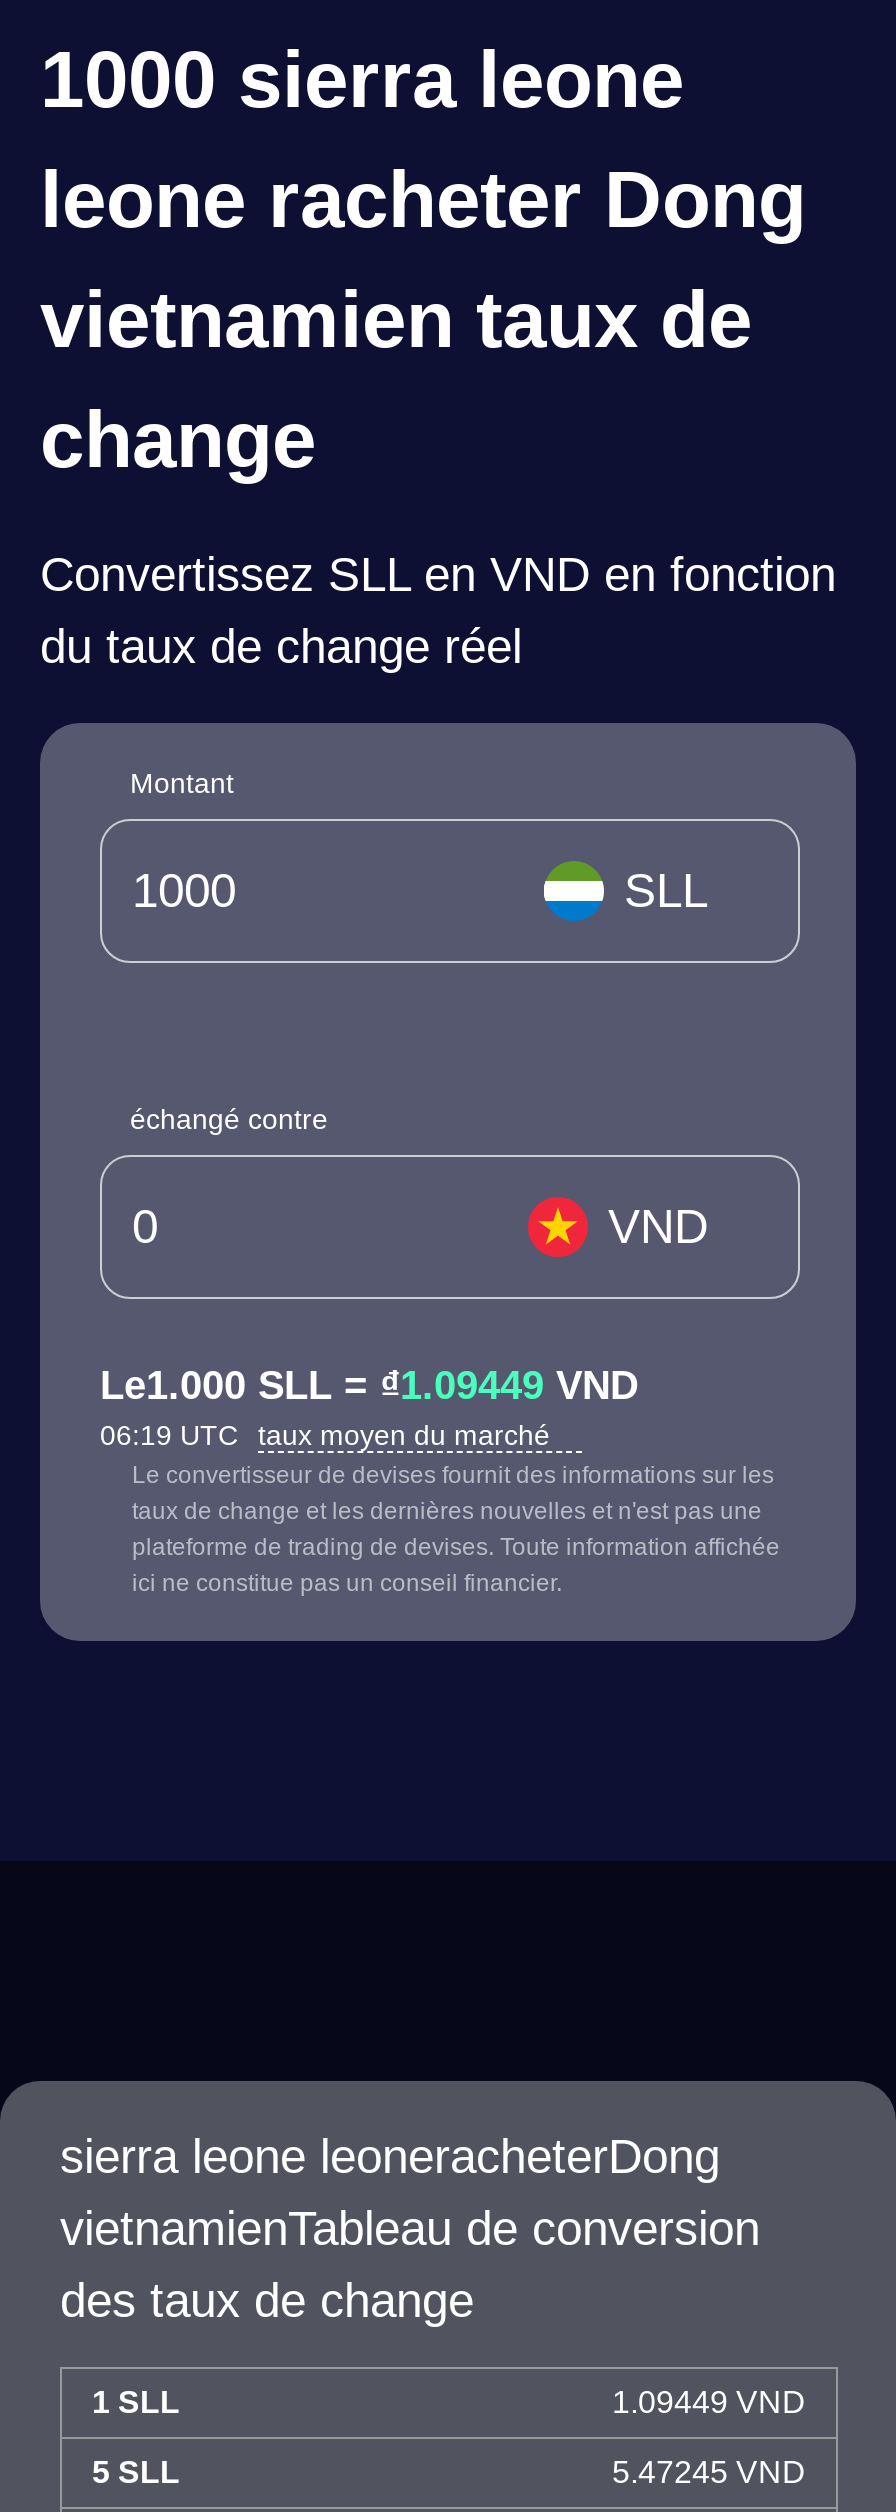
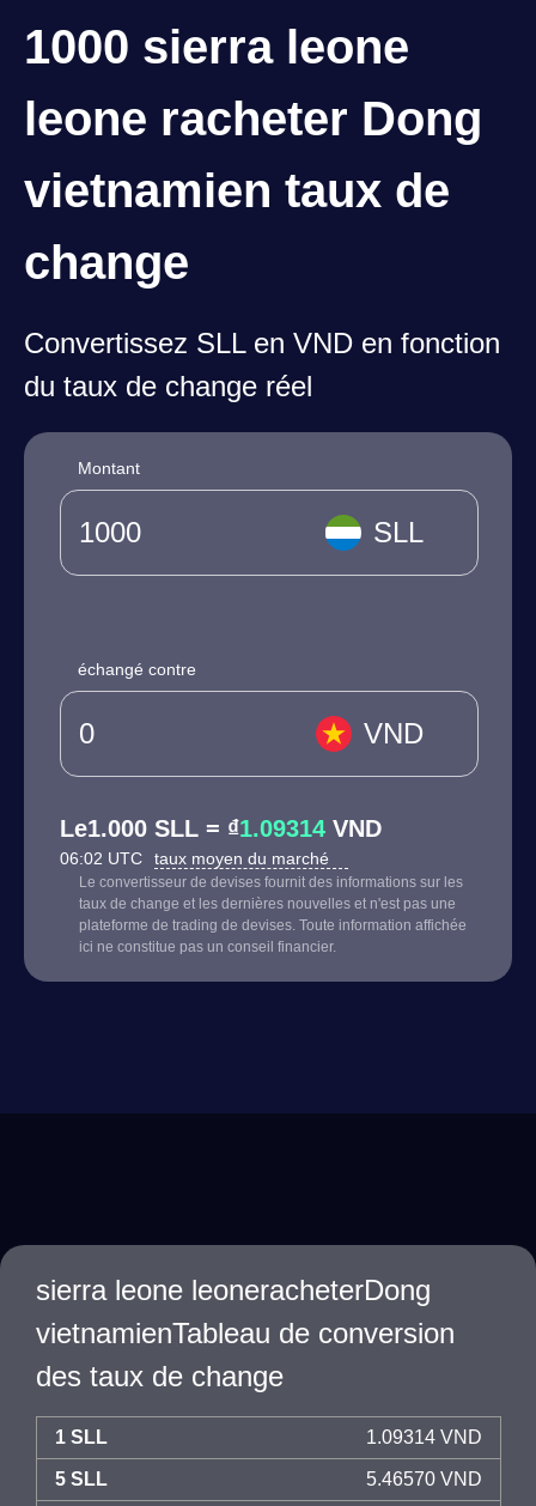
[100,1363,638,1407] Le1.000 SLL = ₫1.09449 VND -> [60,815,382,842] Le1.000 SLL = ₫1.09314 VND
[100,1419,558,1451] 06:19 UTC taux moyen du marché -> [60,849,334,868] 06:02 UTC taux moyen du marché
[612,2385,806,2419] 1.09449 VND -> [366,1427,482,1447] 1.09314 VND
[612,2455,806,2489] 5.47245 VND -> [366,1469,482,1489] 5.46570 VND

